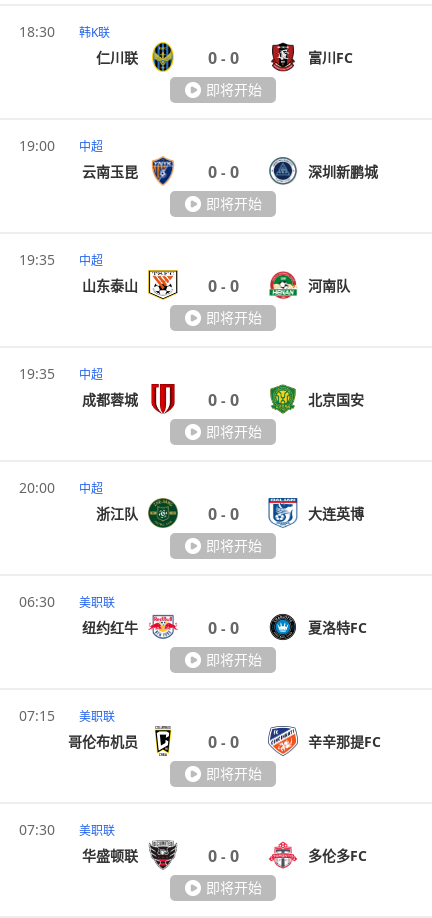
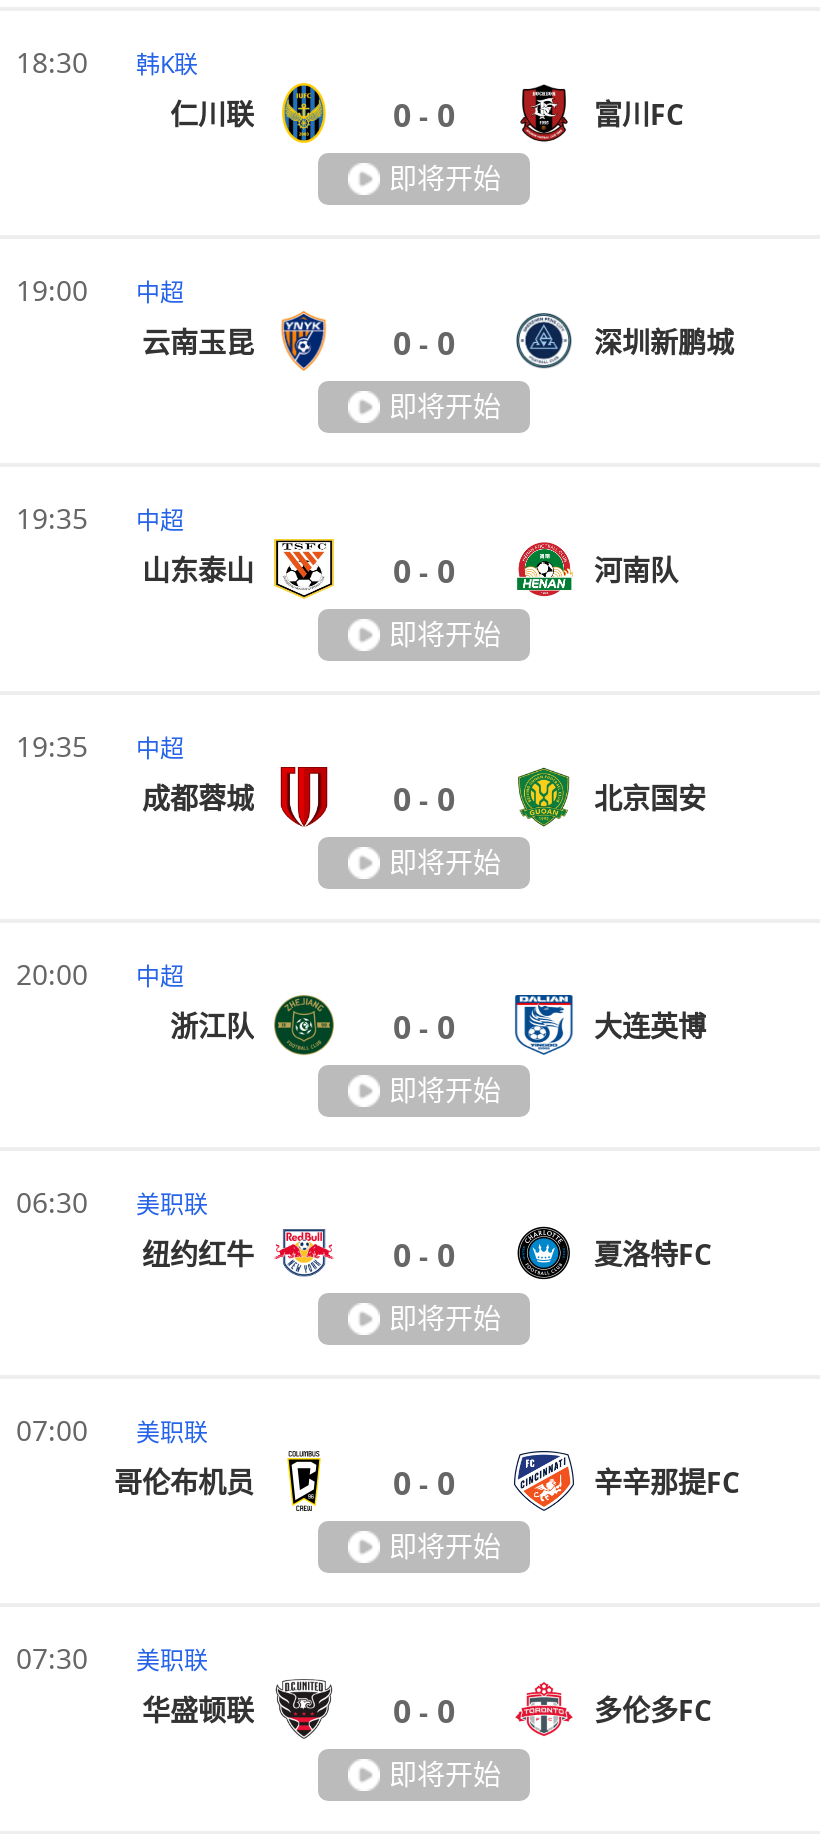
[19,706,115,725] 07:15 美职联 -> [16,1411,208,1449] 07:00 美职联

